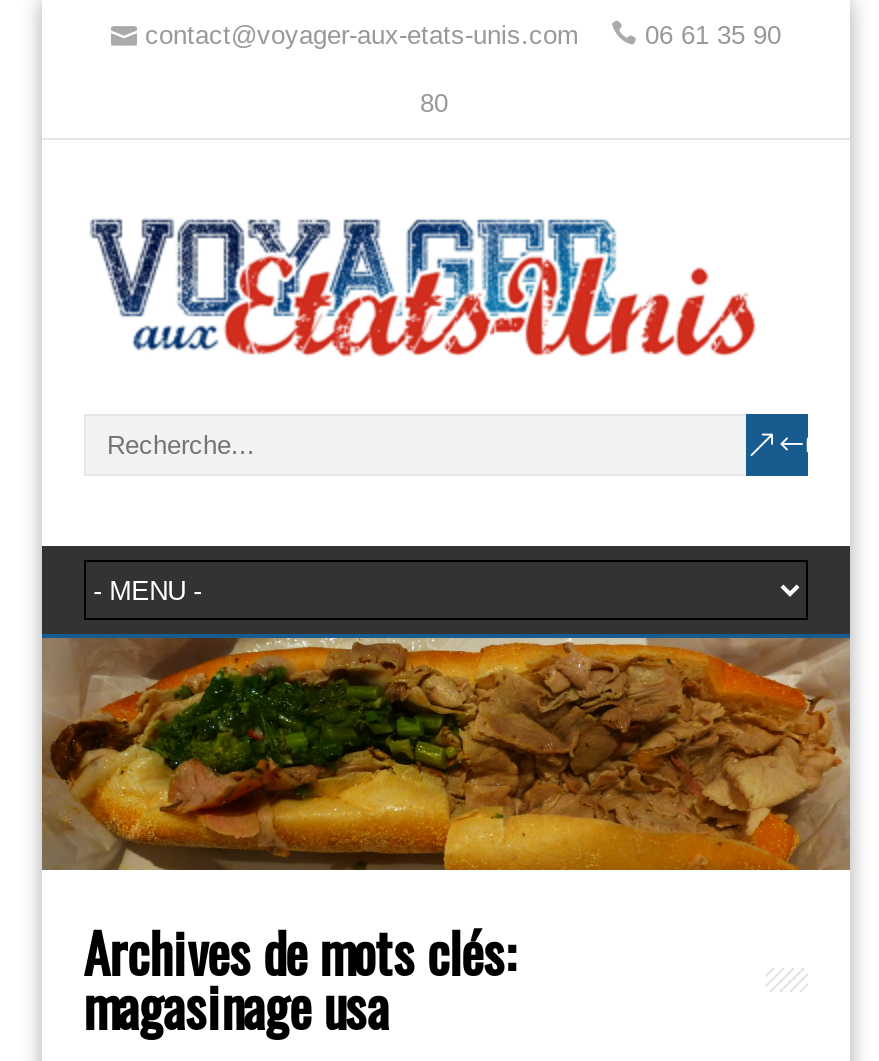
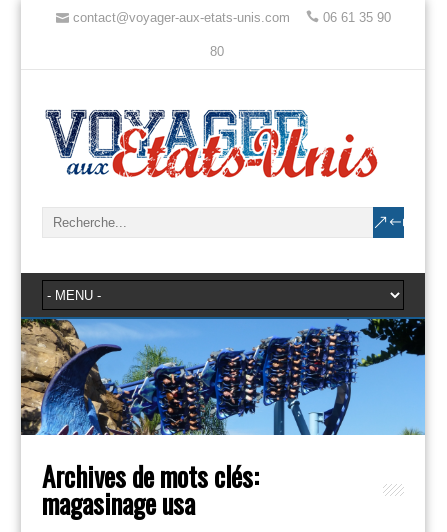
[40,636,852,872] [image] -> [20,318,426,436] [image]

